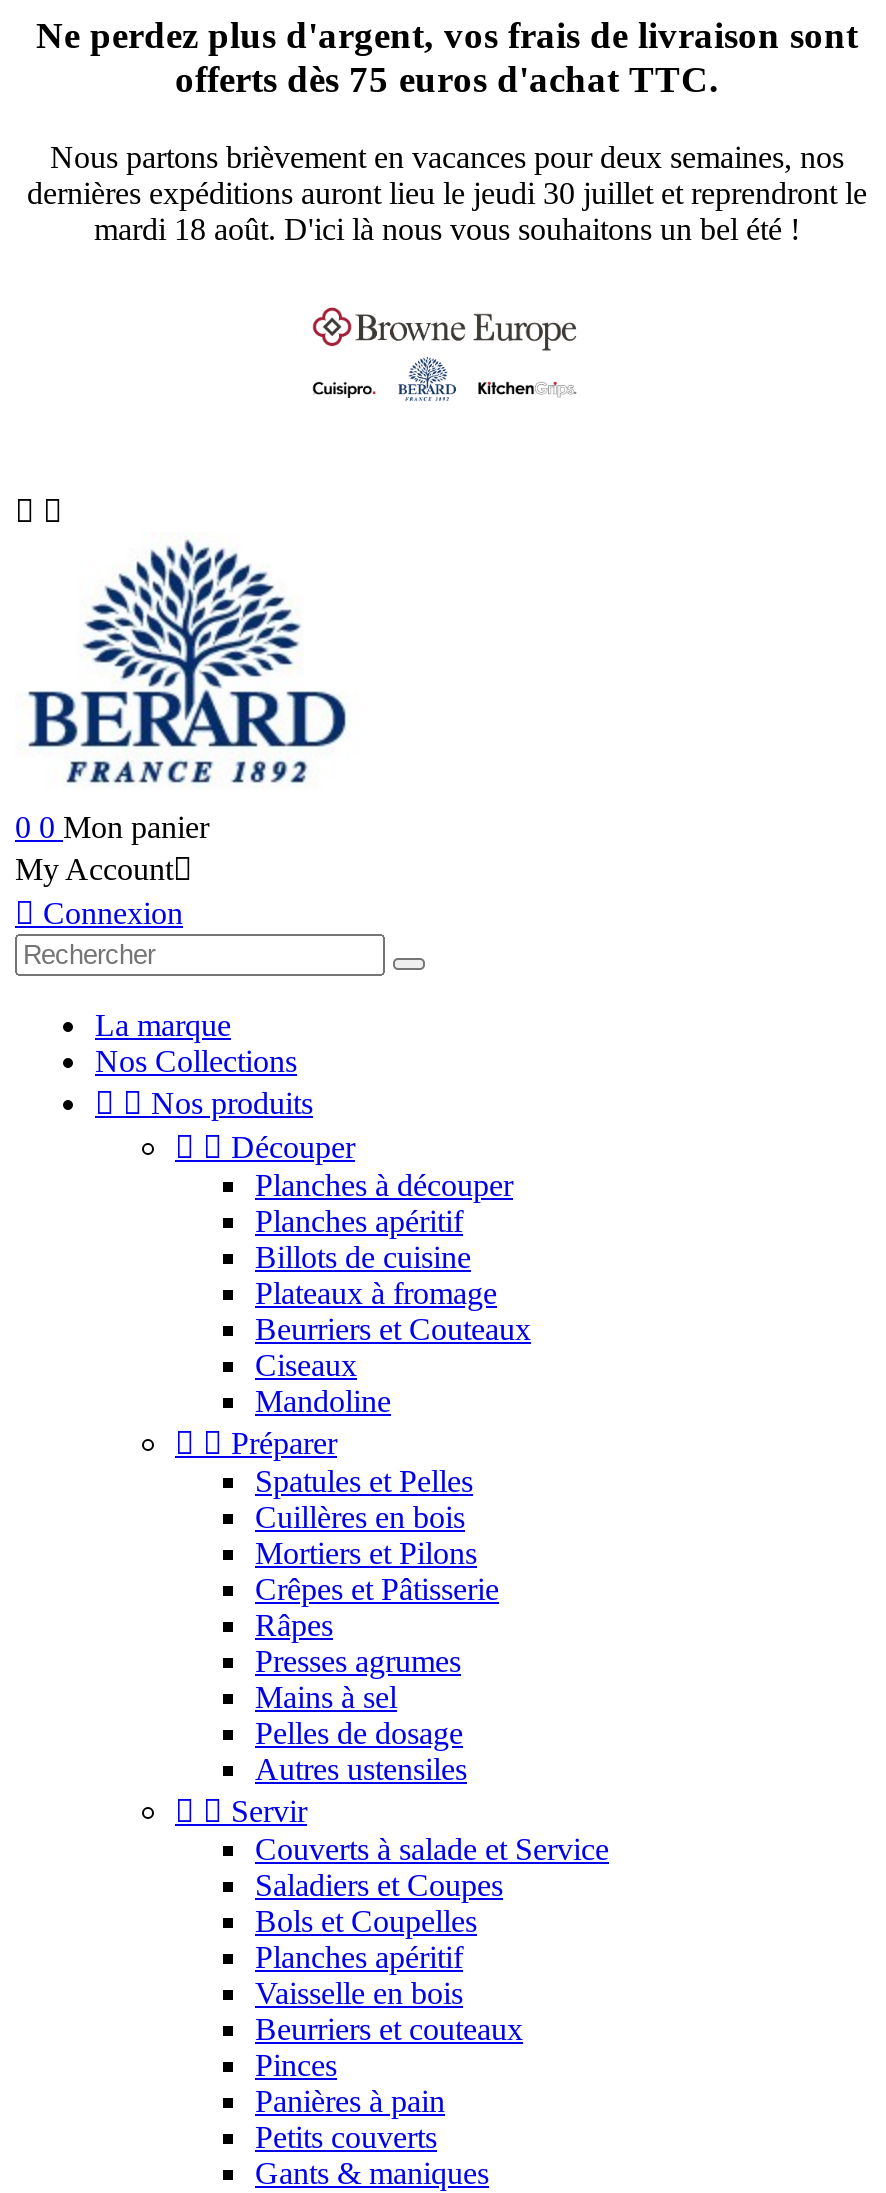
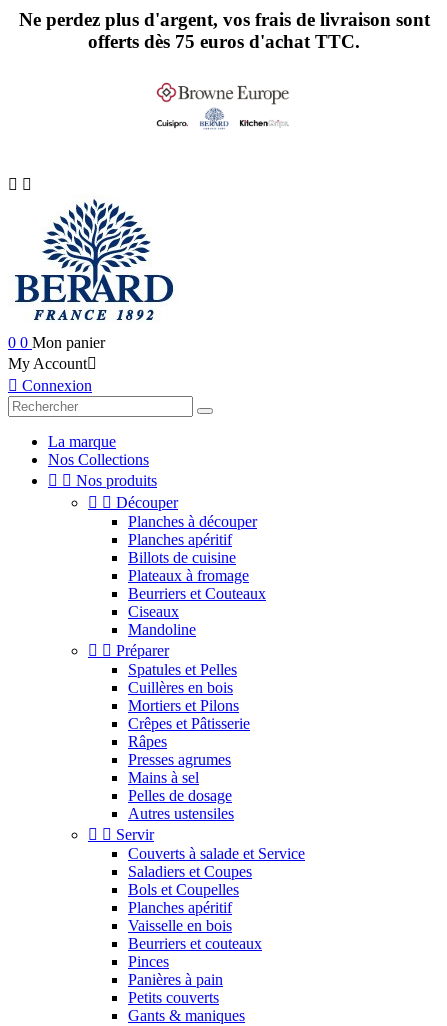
[27,140,867,246] Nous partons brièvement en vacances pour deux semaines, nos | dernières expéditions auront lieu le jeudi 30 juillet et reprendront le | mardi 18 août. D'ici là nous vous souhaitons un bel été ! -> none

